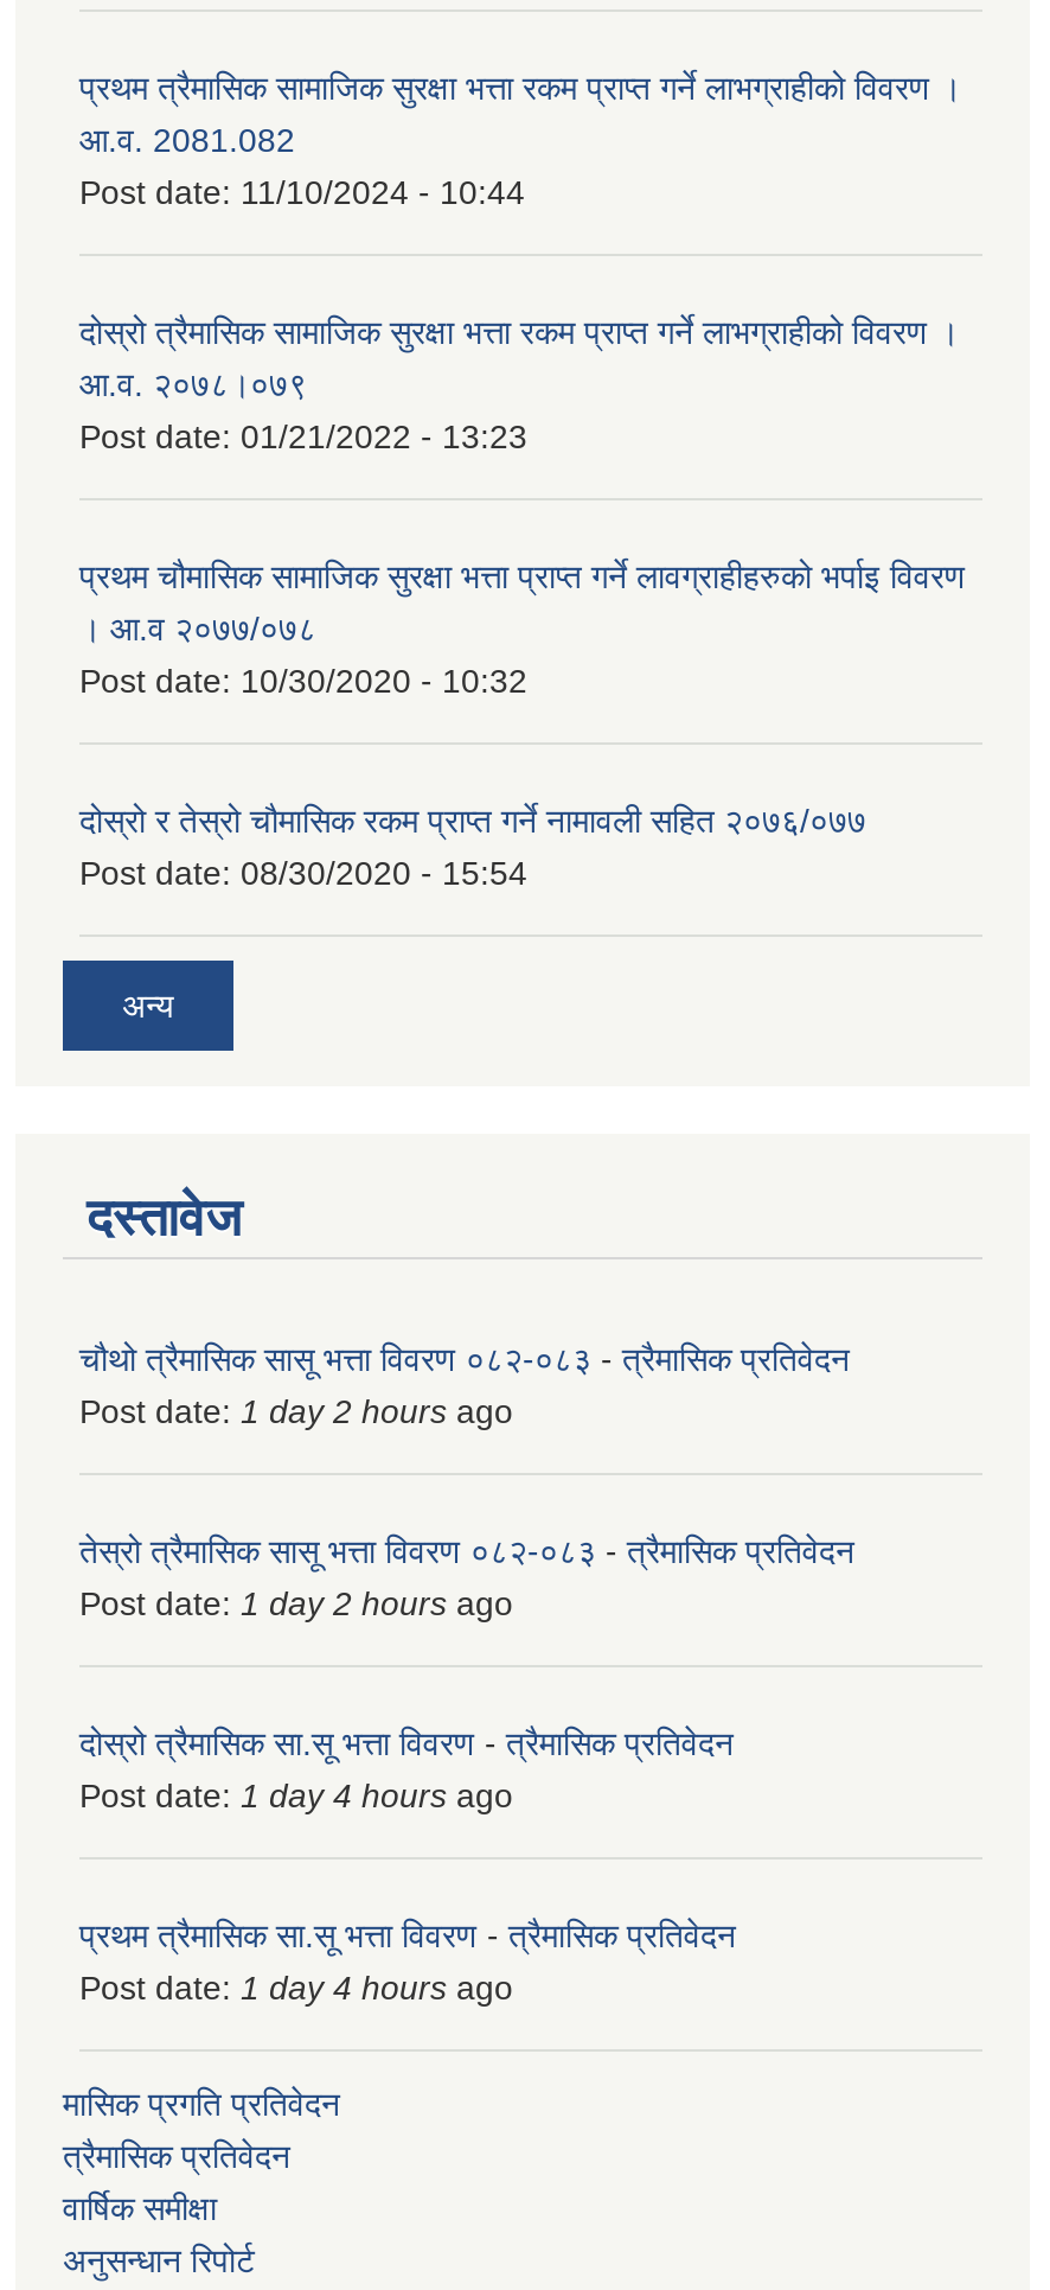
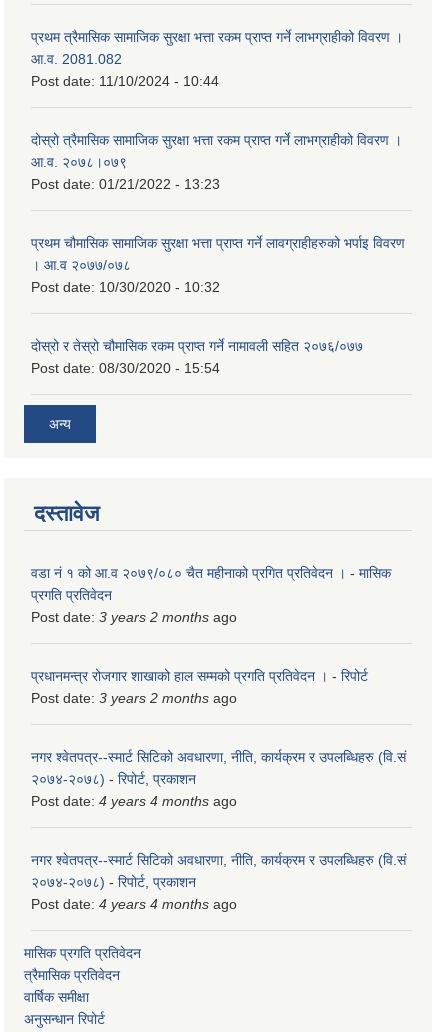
[79,1341,850,1431] चौथो त्रैमासिक सासू भत्ता विवरण ०८२-०८३ - त्रैमासिक प्रतिवेदन | Post date: 1 day 2 hours ago -> [31,565,391,625] वडा नं १ को आ.व २०७९/०८० चैत महीनाको प्रगित प्रतिवेदन । - मासिक | प्रगति प्रतिवेदन | Post date: 3 years 2 months ago
[79,1533,854,1623] तेस्रो त्रैमासिक सासू भत्ता विवरण ०८२-०८३ - त्रैमासिक प्रतिवेदन | Post date: 1 day 2 hours ago -> [31,668,368,706] प्रधानमन्त्र रोजगार शाखाको हाल सम्मको प्रगति प्रतिवेदन । - रिपोर्ट | Post date: 3 years 2 months ago
[79,1725,734,1815] दोस्रो त्रैमासिक सा.सू भत्ता विवरण - त्रैमासिक प्रतिवेदन | Post date: 1 day 4 hours ago -> [31,749,406,809] नगर श्वेतपत्र--स्मार्ट सिटिको अवधारणा, नीति, कार्यक्रम र उपलब्धिहरु (वि.सं | २०७४-२०७८) - रिपोर्ट, प्रकाशन | Post date: 4 years 4 months ago
[79,1917,736,2008] प्रथम त्रैमासिक सा.सू भत्ता विवरण - त्रैमासिक प्रतिवेदन | Post date: 1 day 4 hours ago -> [31,852,406,912] नगर श्वेतपत्र--स्मार्ट सिटिको अवधारणा, नीति, कार्यक्रम र उपलब्धिहरु (वि.सं | २०७४-२०७८) - रिपोर्ट, प्रकाशन | Post date: 4 years 4 months ago

